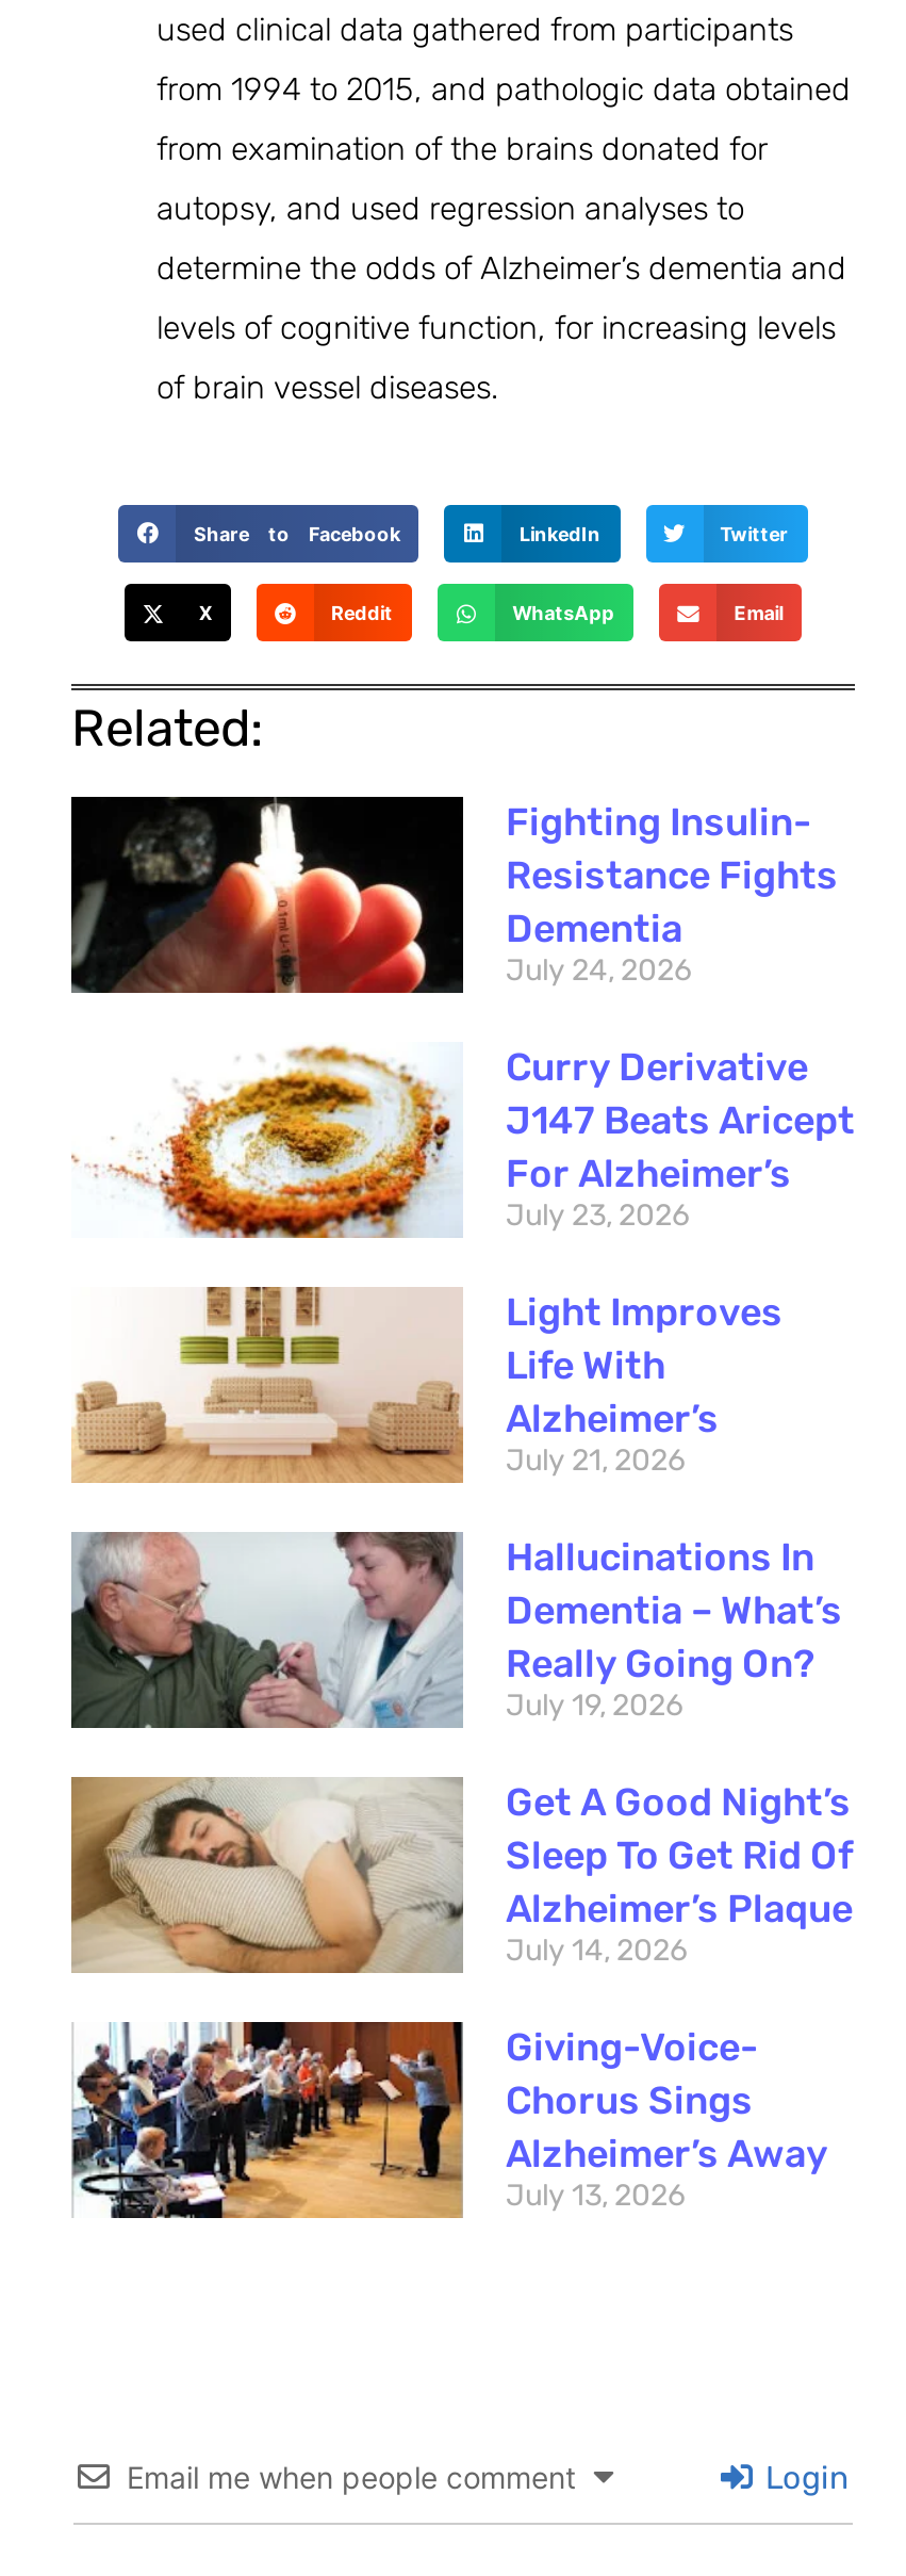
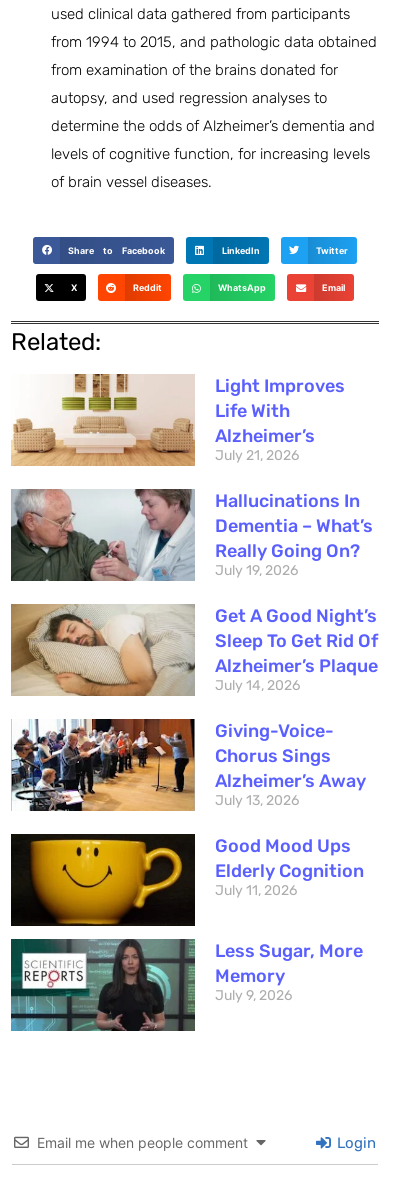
[69,795,855,1234] [image] | Fighting Insulin- | Resistance Fights | Dementia | July 24, 2026 | Curry Derivative | J147 Beats Aricept | For Alzheimer’s | July 23, 2026 -> none
[71,1042,461,1238] [image] -> none
moved [69,1283,853,2214] -> [10,372,378,809]: [image] | Light Improves | Life With | ... | Alzheimer’s Away | July 13, 2026
none -> [10,833,364,1004] [image] | Good Mood Ups | Elderly Cognition | July 11, 2026 | Less Sugar, More | Memory | July 9, 2026
none -> [10,938,196,1032] [image]

